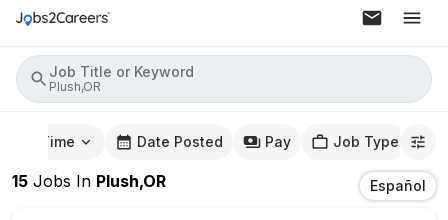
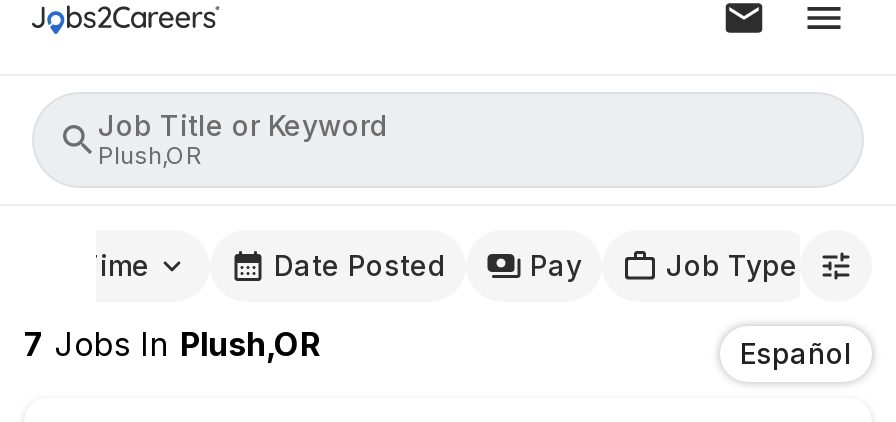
[12,171,166,191] 15 Jobs In Plush,OR -> [24,324,320,364] 7 Jobs In Plush,OR

